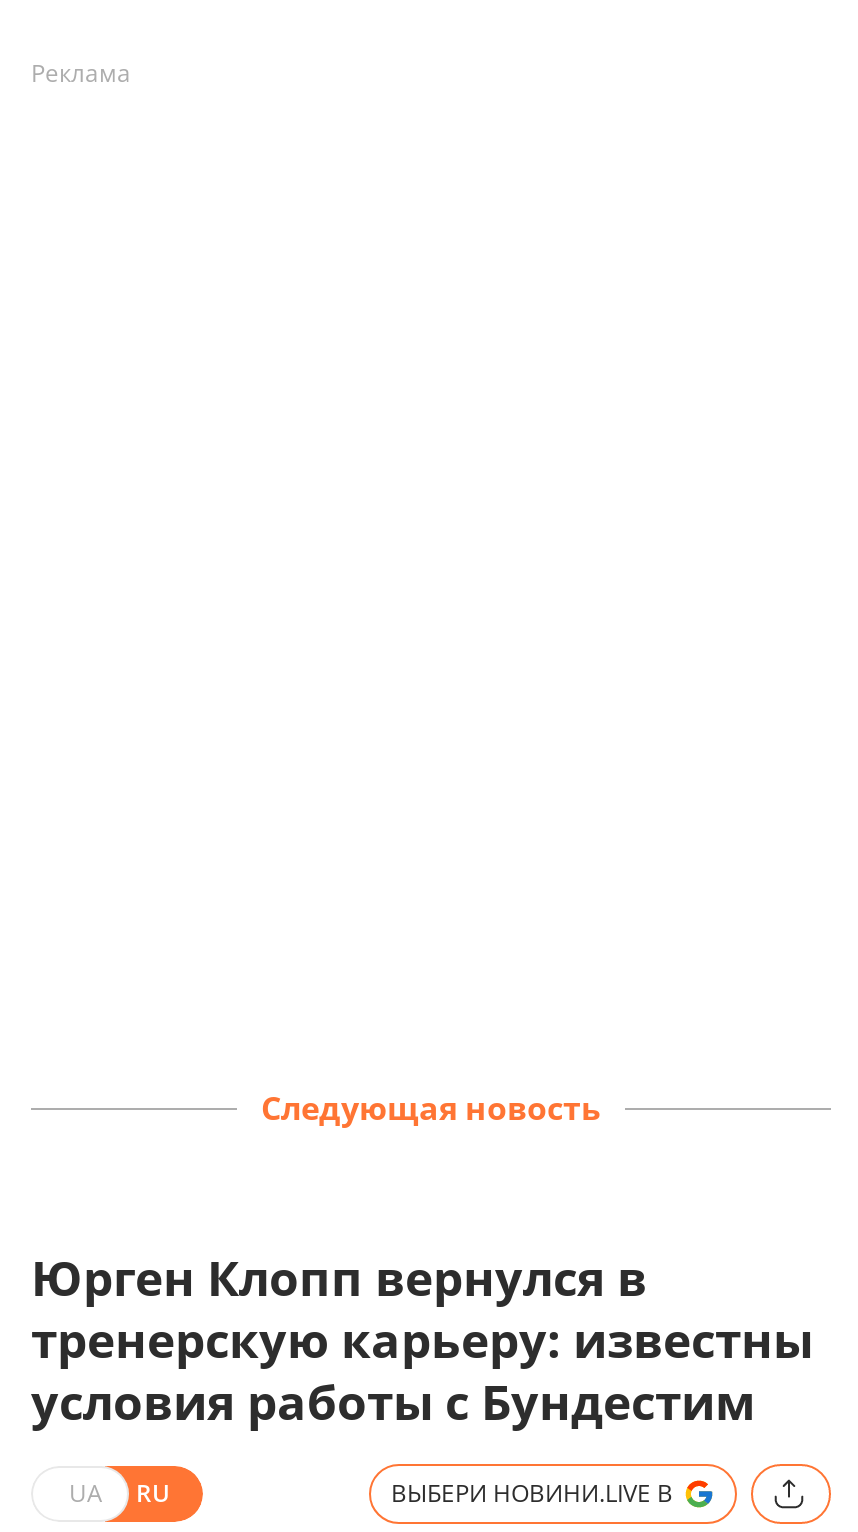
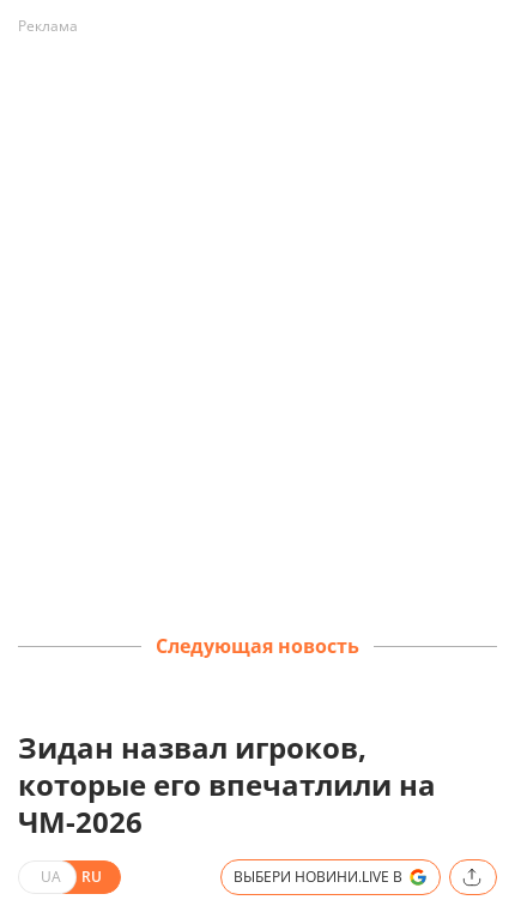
[31,1244,813,1434] Юрген Клопп вернулся в | тренерскую карьеру: известны | условия работы с Бундестим -> [18,728,436,841] Зидан назвал игроков, | которые его впечатлили на | ЧМ-2026

